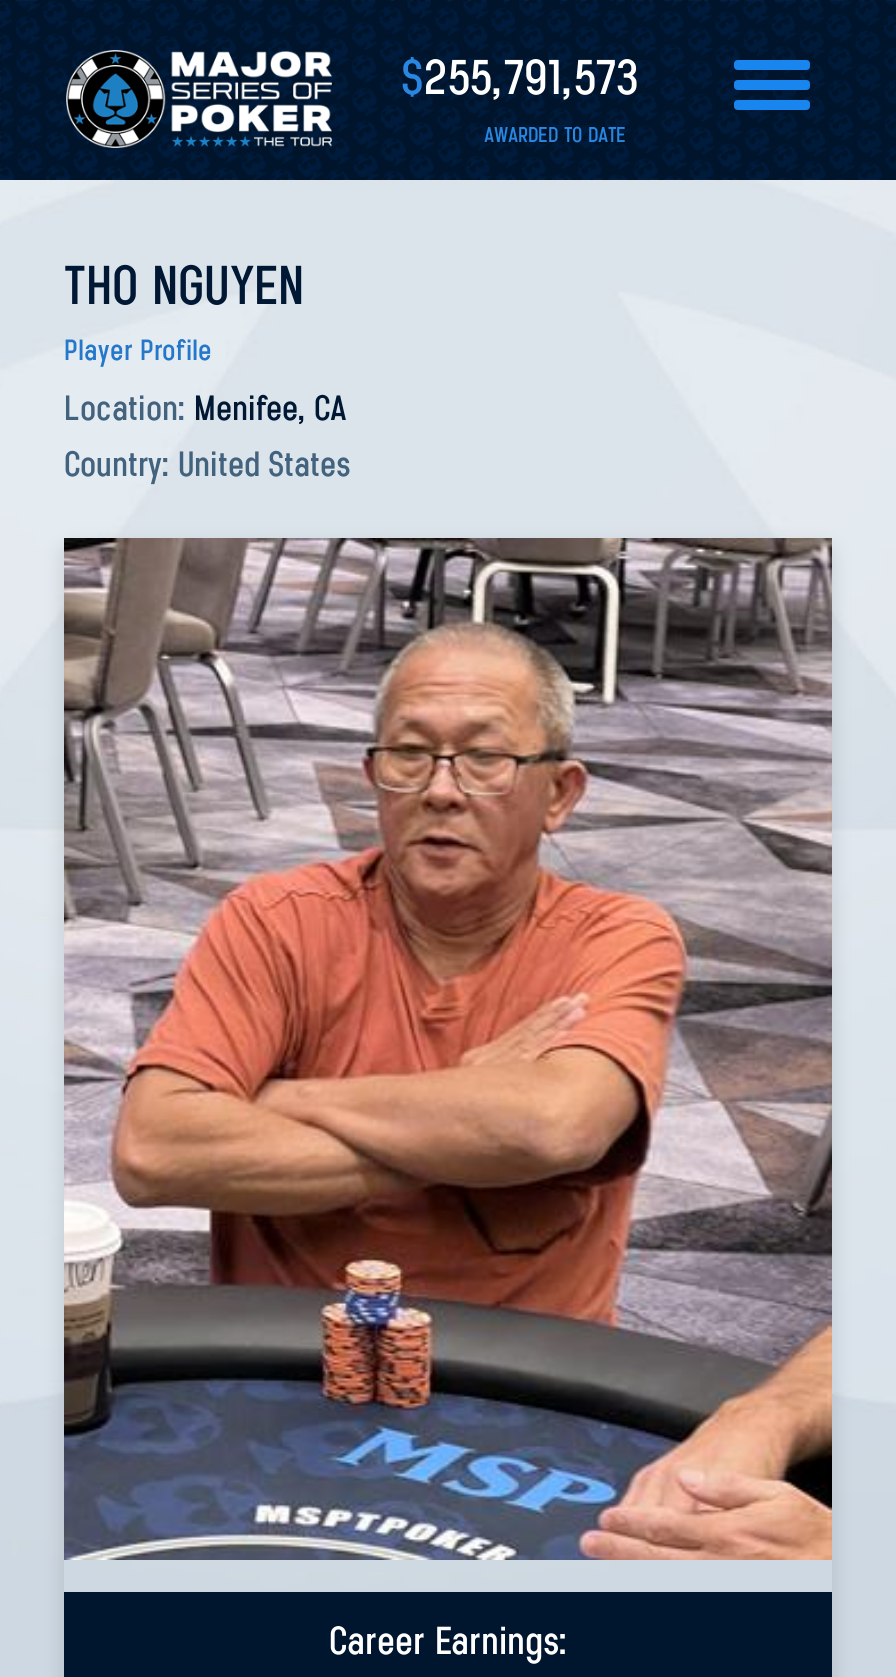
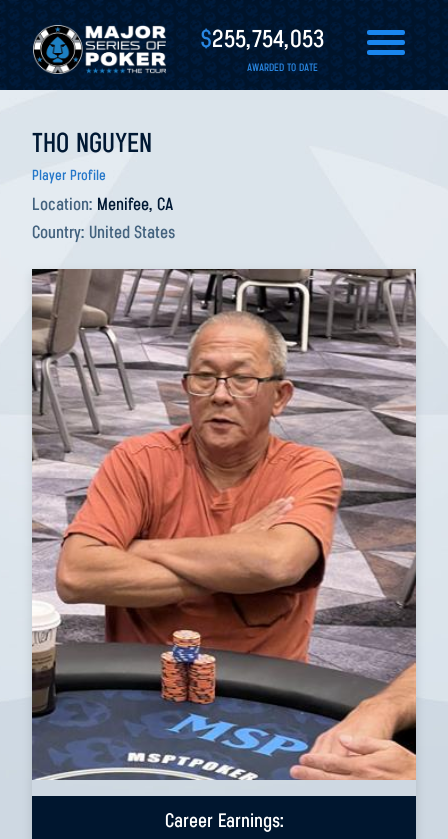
[400,56,638,106] $255,791,573 -> [200,28,324,53] $255,754,053

